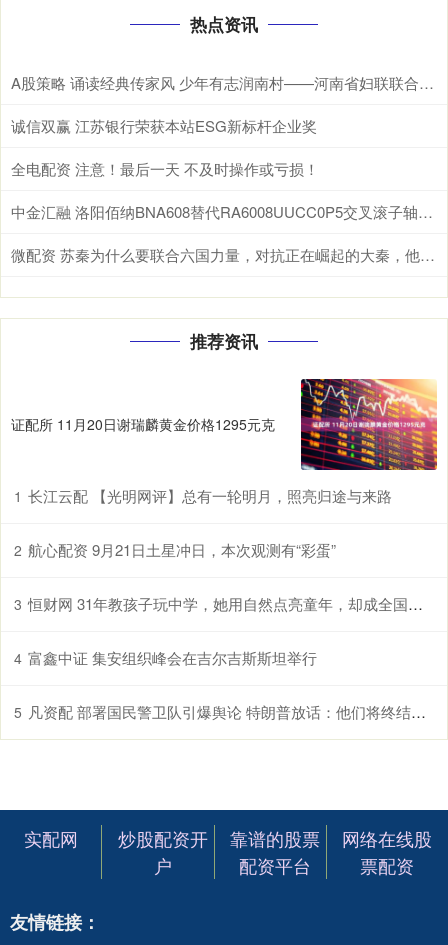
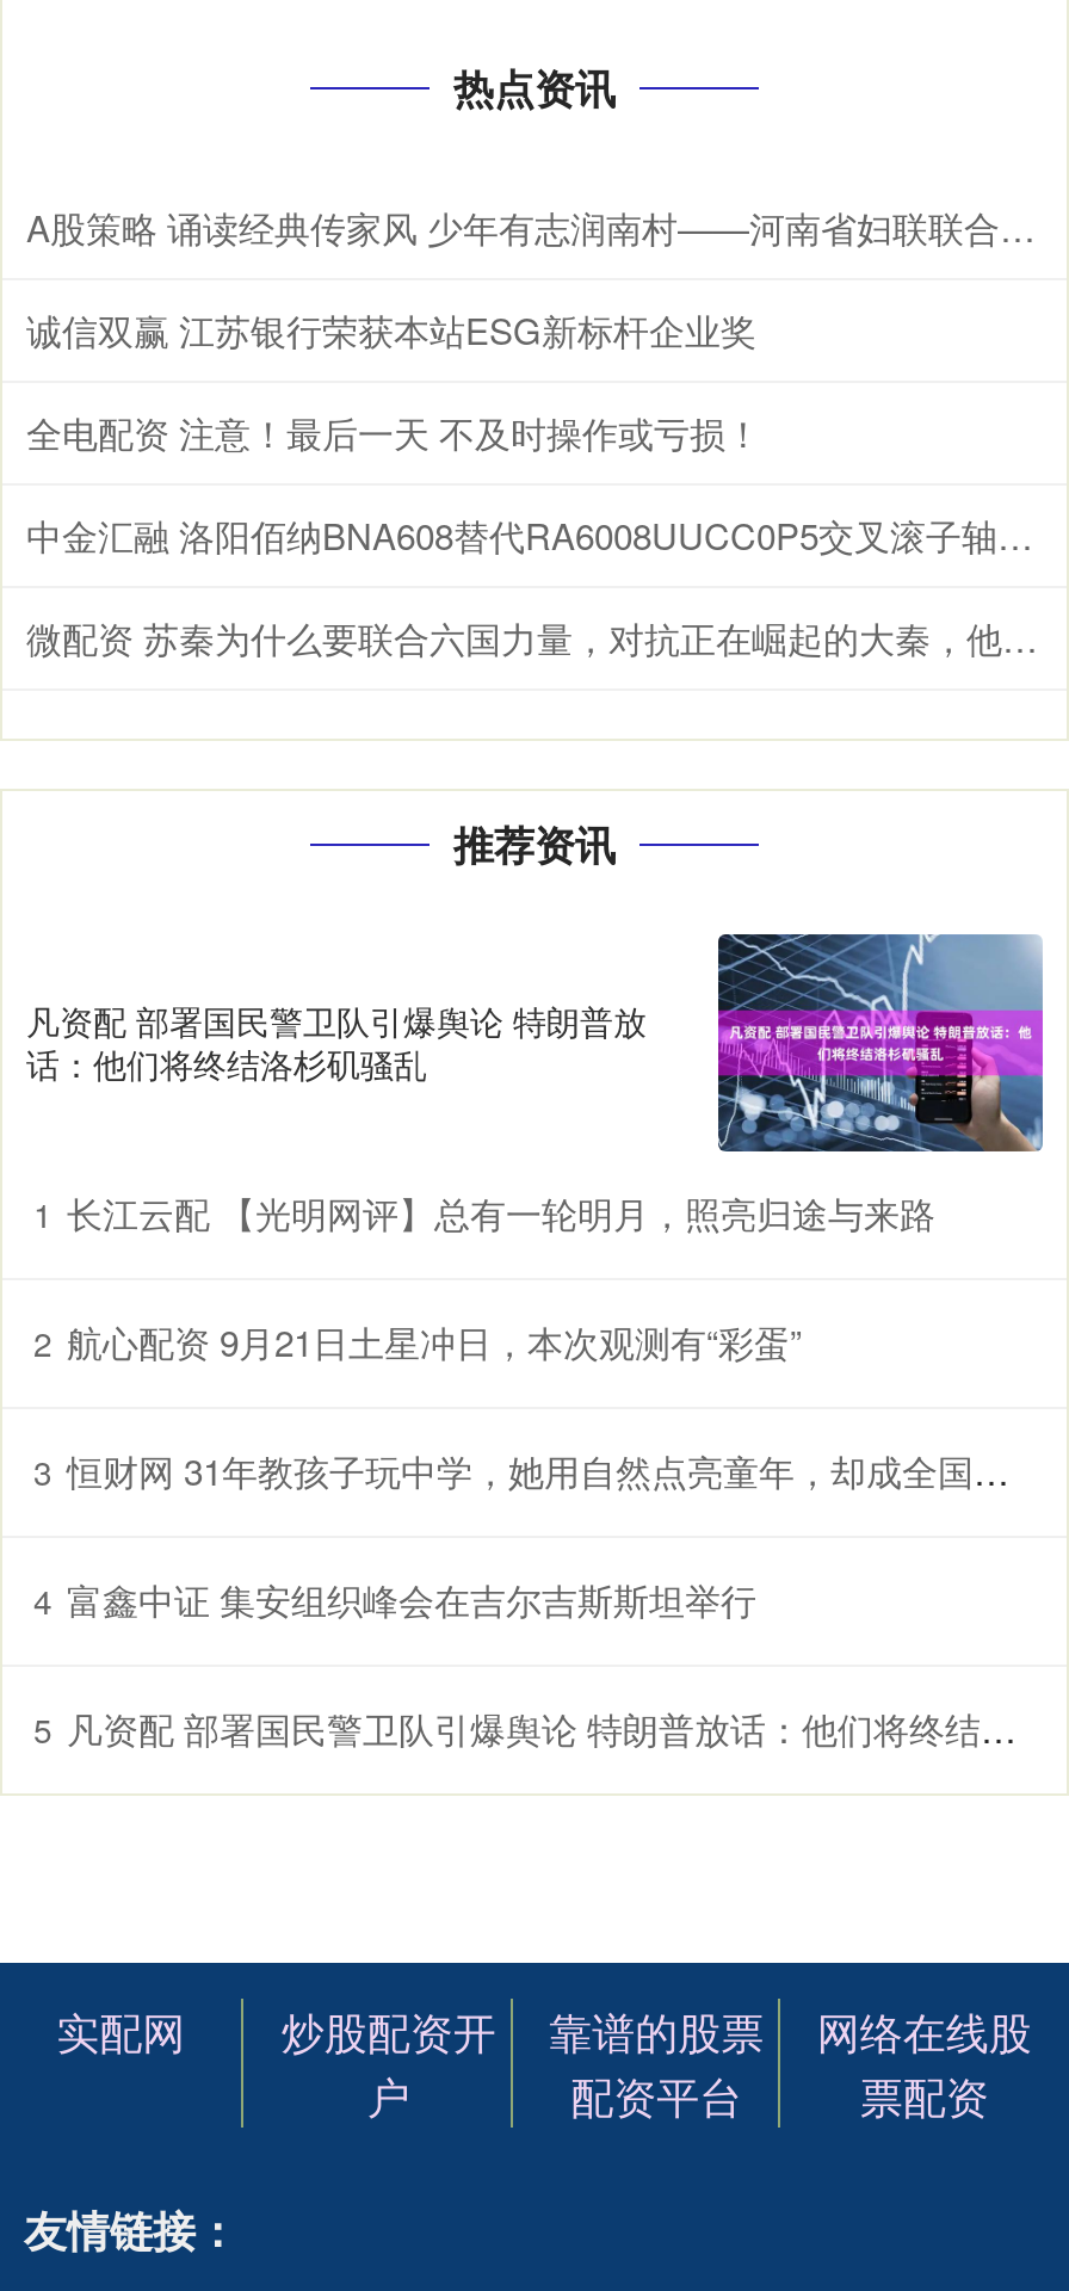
[11,378,438,471] [image] | 证配所 11月20日谢瑞麟黄金价格1295元克 -> [26,932,1045,1154] [image] | 凡资配 部署国民警卫队引爆舆论 特朗普放 | 话：他们将终结洛杉矶骚乱

